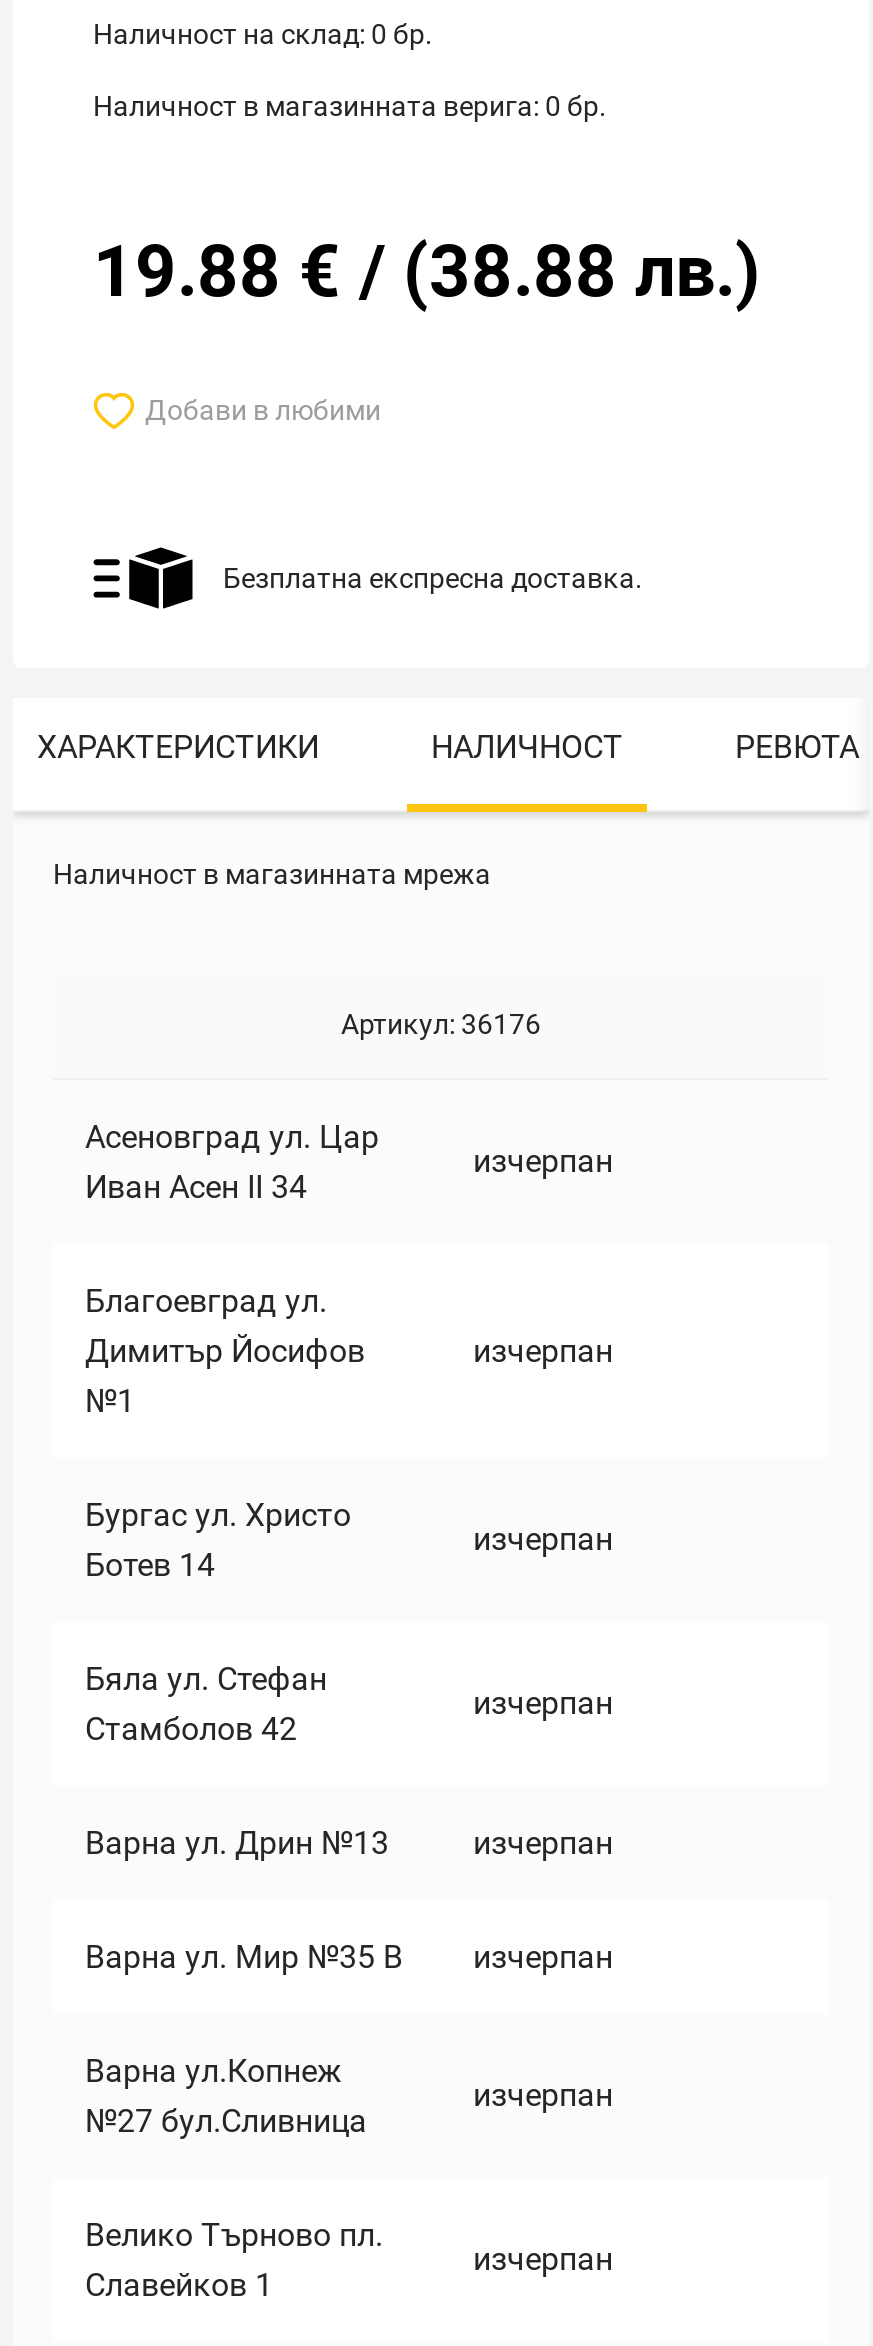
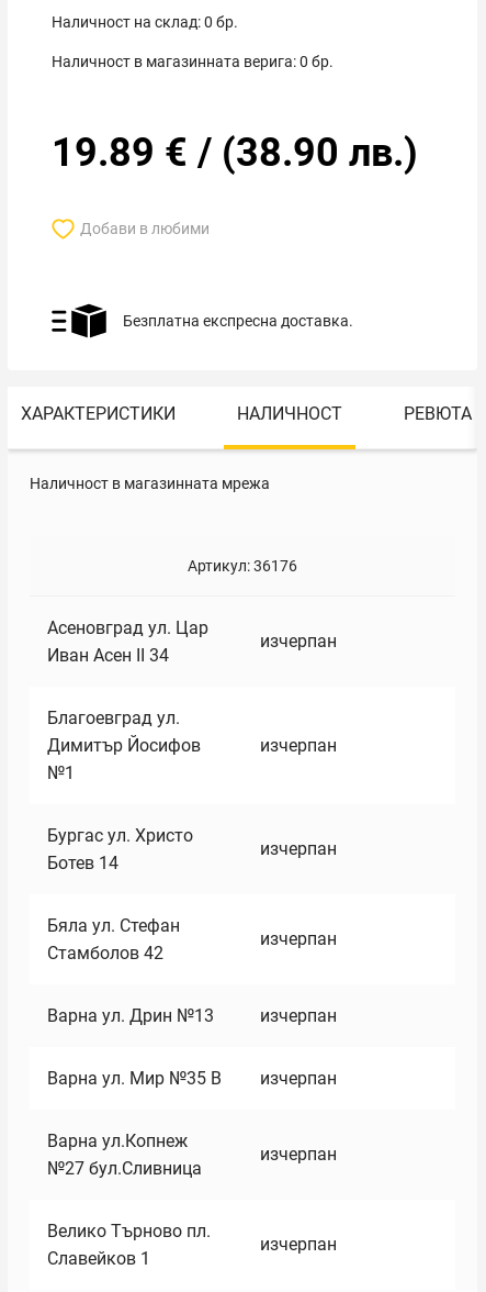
[93,230,761,314] 19.88 €/ (38.88 лв.) -> [52,130,418,176] 19.89 €/ (38.90 лв.)

